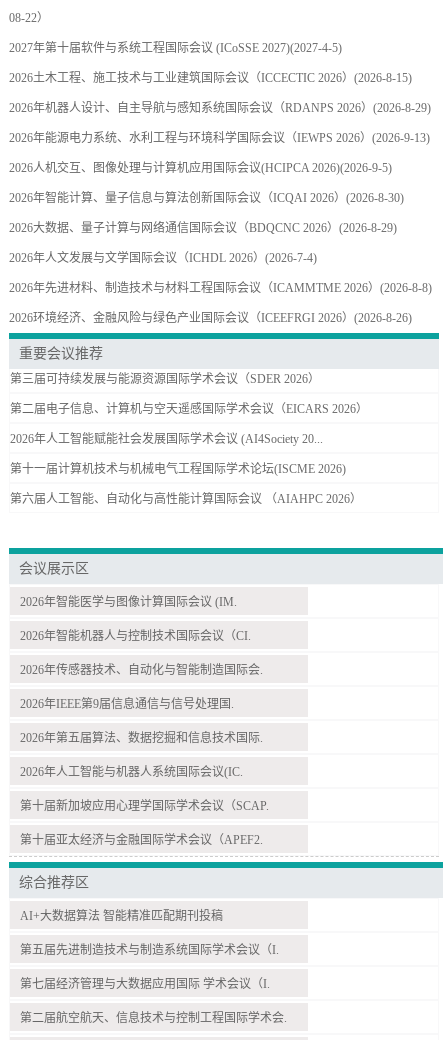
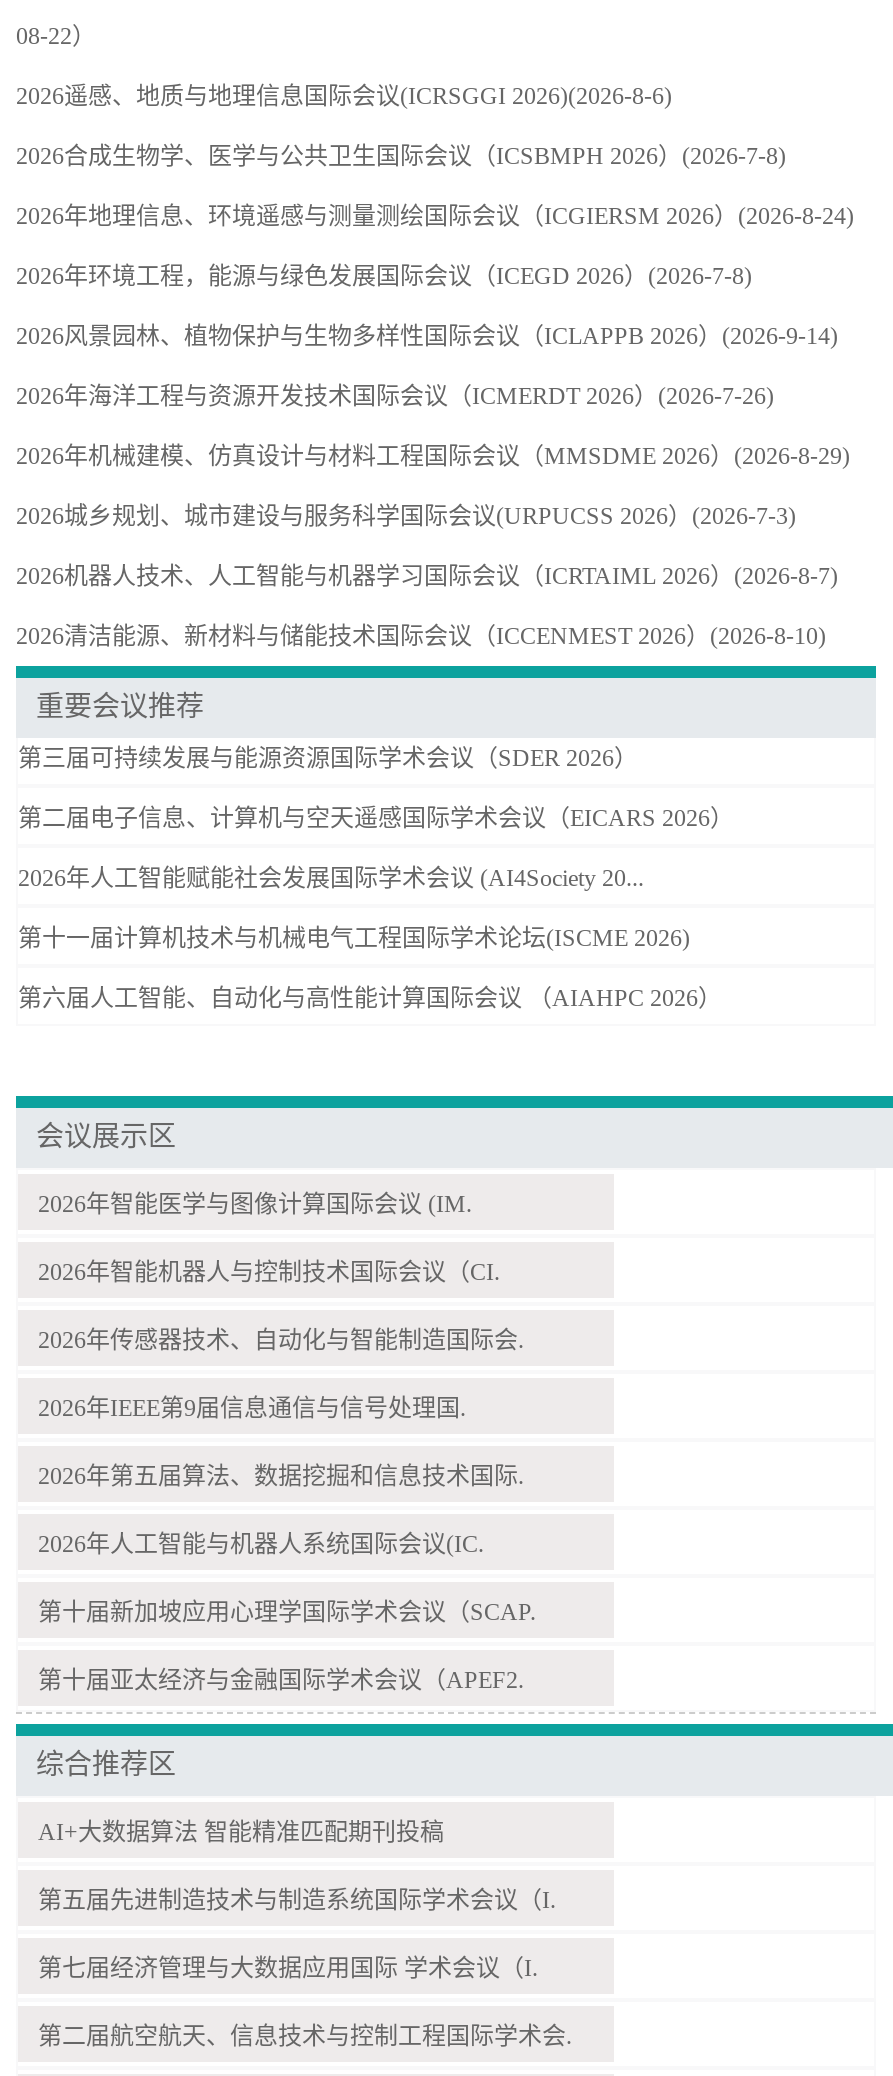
[9,41,342,55] 2027年第十届软件与系统工程国际会议 (ICoSSE 2027)(2027-4-5) -> [16,82,672,110] 2026遥感、地质与地理信息国际会议(ICRSGGI 2026)(2026-8-6)
[9,71,412,85] 2026土木工程、施工技术与工业建筑国际会议（ICCECTIC 2026）(2026-8-15) -> [16,142,786,170] 2026合成生物学、医学与公共卫生国际会议（ICSBMPH 2026）(2026-7-8)
[9,101,431,115] 2026年机器人设计、自主导航与感知系统国际会议（RDANPS 2026）(2026-8-29) -> [16,202,854,230] 2026年地理信息、环境遥感与测量测绘国际会议（ICGIERSM 2026）(2026-8-24)
[9,131,430,145] 2026年能源电力系统、水利工程与环境科学国际会议（IEWPS 2026）(2026-9-13) -> [16,262,752,290] 2026年环境工程，能源与绿色发展国际会议（ICEGD 2026）(2026-7-8)
[9,161,392,175] 2026人机交互、图像处理与计算机应用国际会议(HCIPCA 2026)(2026-9-5) -> [16,322,838,350] 2026风景园林、植物保护与生物多样性国际会议（ICLAPPB 2026）(2026-9-14)
[9,191,404,205] 2026年智能计算、量子信息与算法创新国际会议（ICQAI 2026）(2026-8-30) -> [16,382,774,410] 2026年海洋工程与资源开发技术国际会议（ICMERDT 2026）(2026-7-26)
[9,221,397,235] 2026大数据、量子计算与网络通信国际会议（BDQCNC 2026）(2026-8-29) -> [16,442,850,470] 2026年机械建模、仿真设计与材料工程国际会议（MMSDME 2026）(2026-8-29)
[9,251,317,265] 2026年人文发展与文学国际会议（ICHDL 2026）(2026-7-4) -> [16,502,796,530] 2026城乡规划、城市建设与服务科学国际会议(URPUCSS 2026）(2026-7-3)
[9,281,432,295] 2026年先进材料、制造技术与材料工程国际会议（ICAMMTME 2026）(2026-8-8) -> [16,562,838,590] 2026机器人技术、人工智能与机器学习国际会议（ICRTAIML 2026）(2026-8-7)
[9,311,412,325] 2026环境经济、金融风险与绿色产业国际会议（ICEEFRGI 2026）(2026-8-26) -> [16,622,826,650] 2026清洁能源、新材料与储能技术国际会议（ICCENMEST 2026）(2026-8-10)

